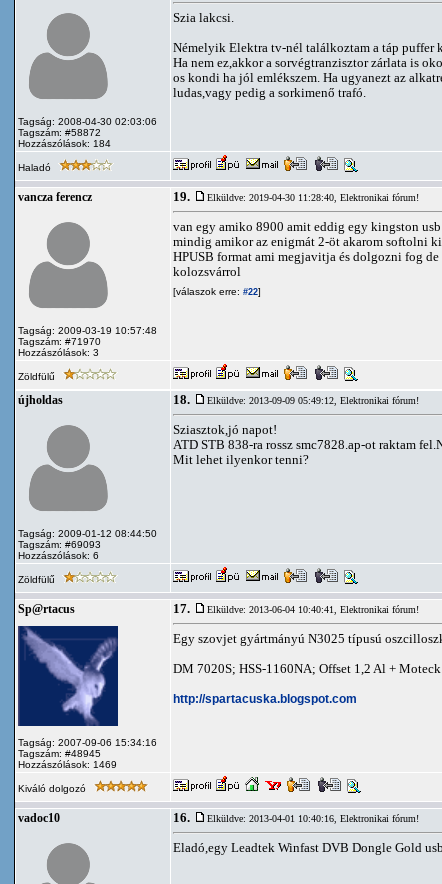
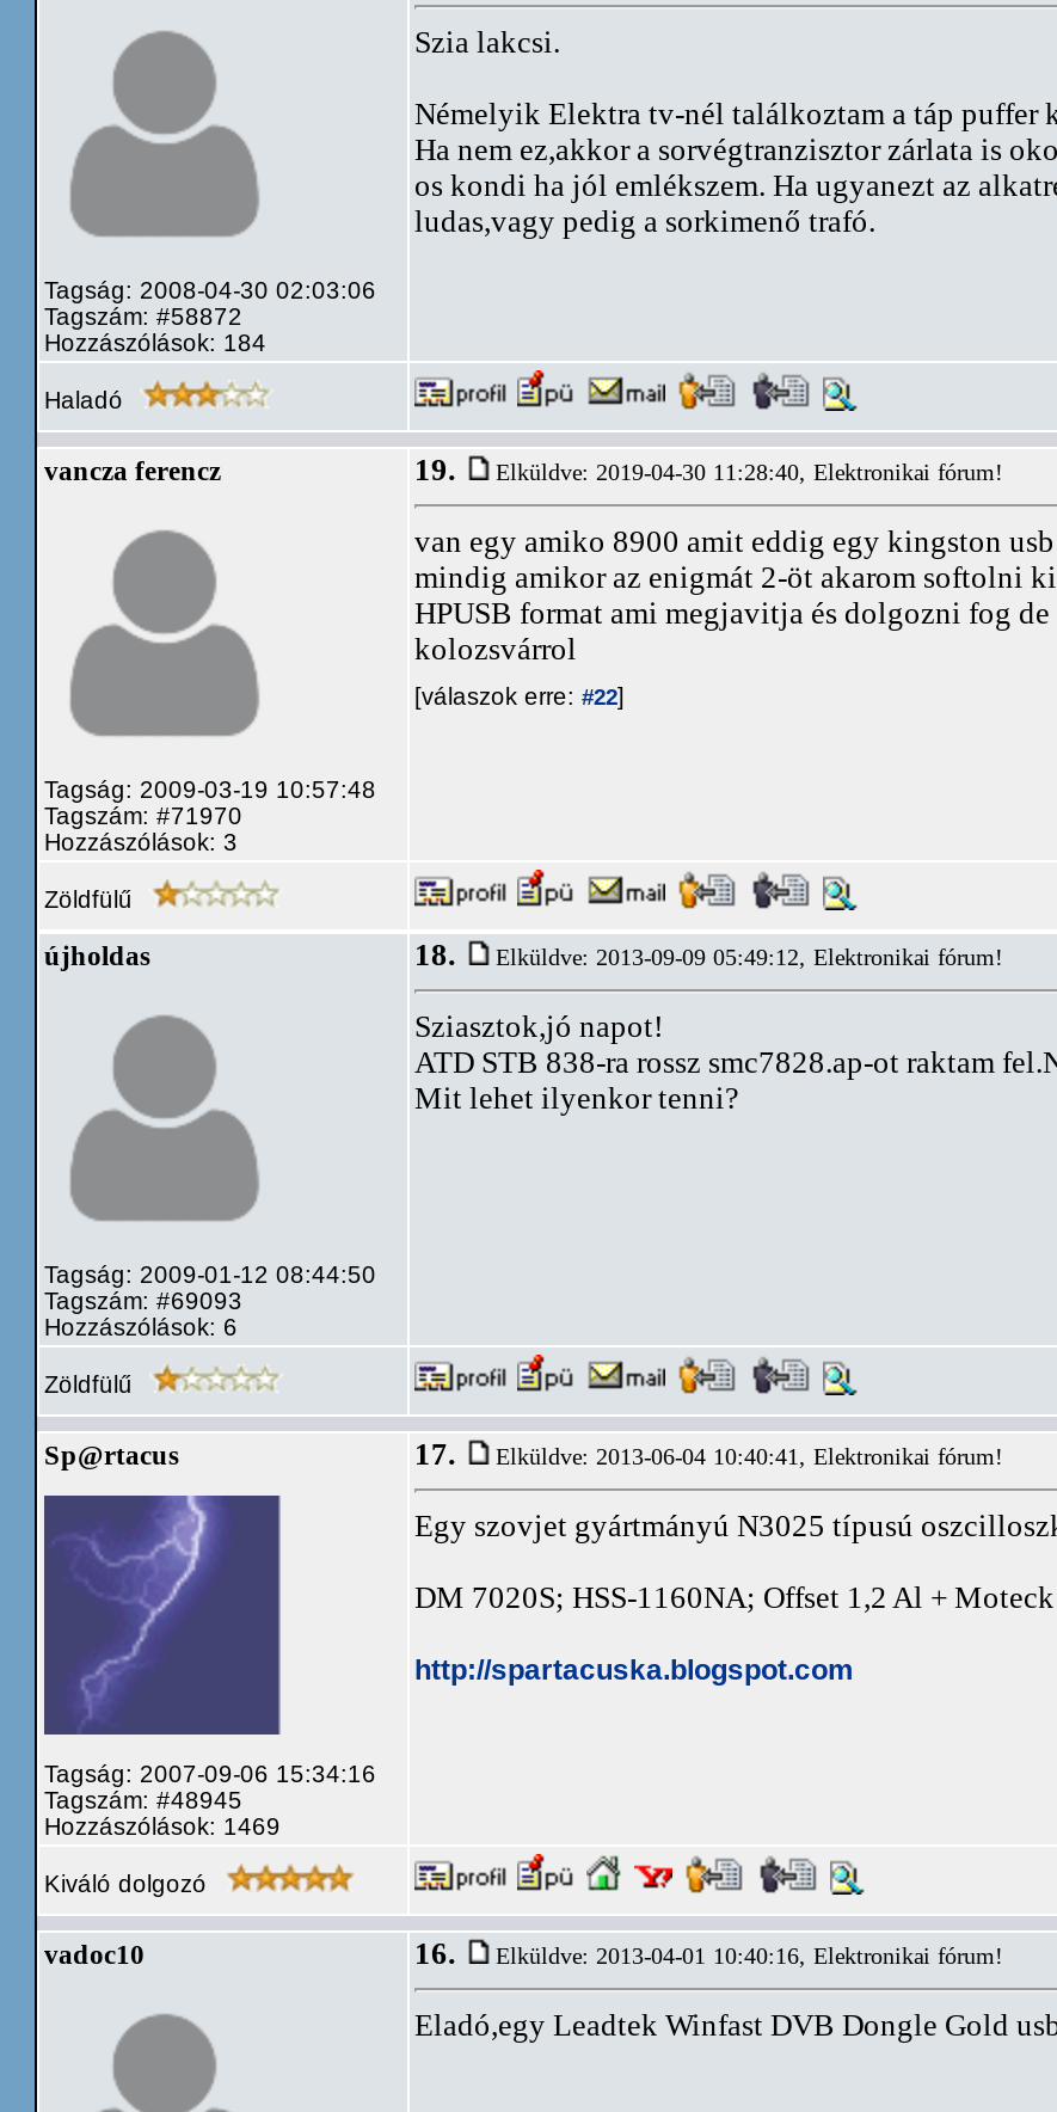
[20,625,119,726] [image] -> [47,1493,283,1737] [image]

